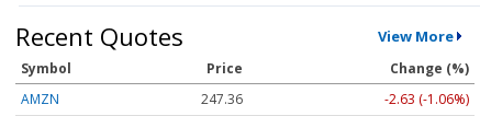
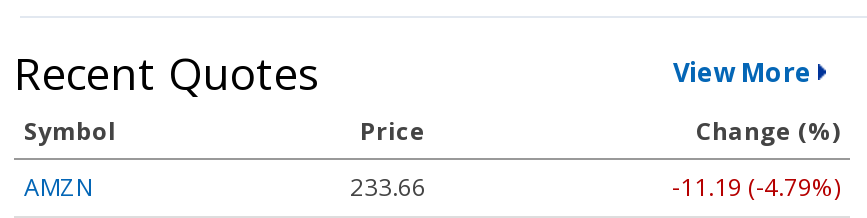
[201,89,243,108] 247.36 -> [350,169,426,203] 233.66
[384,89,469,108] -2.63 (-1.06%) -> [672,169,840,203] -11.19 (-4.79%)

